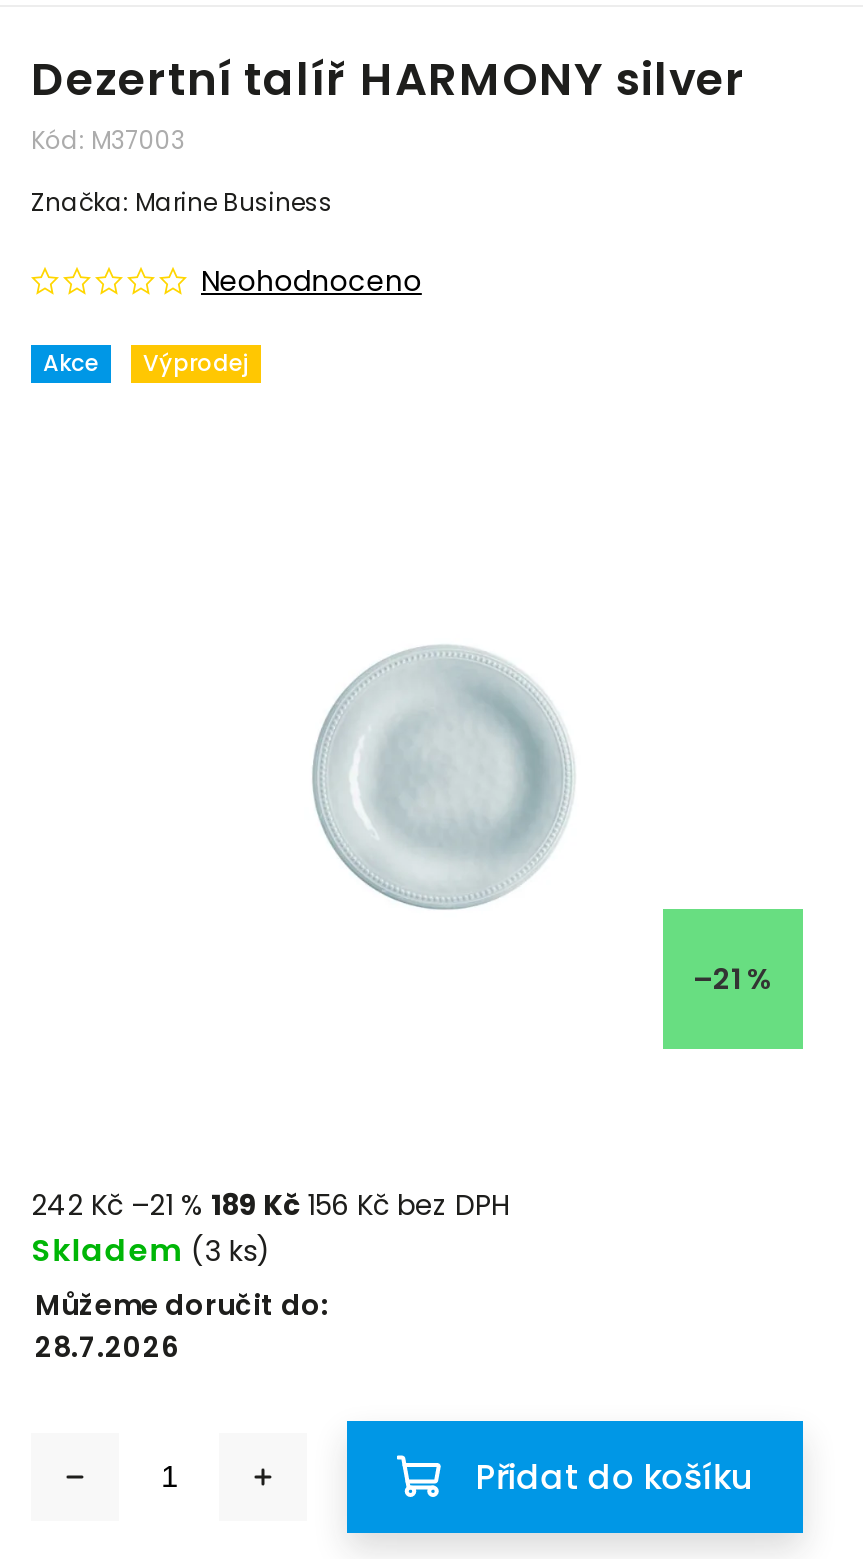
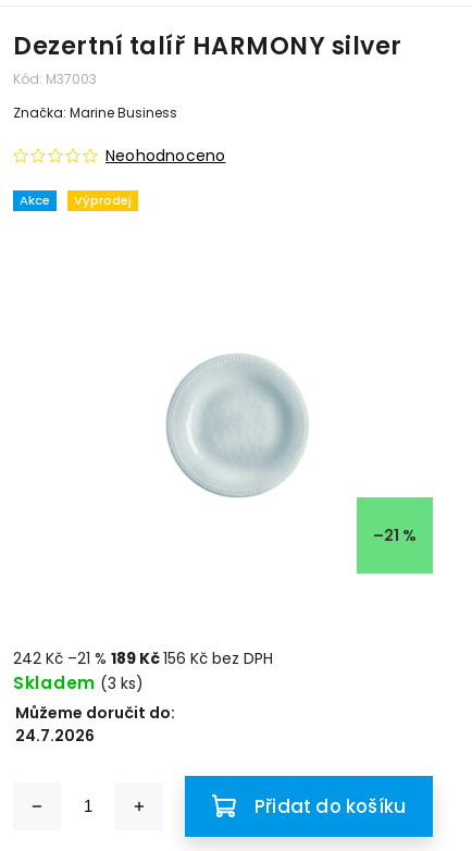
[35,1327,179,1367] 28.7.2026 -> [15,725,95,747] 24.7.2026

